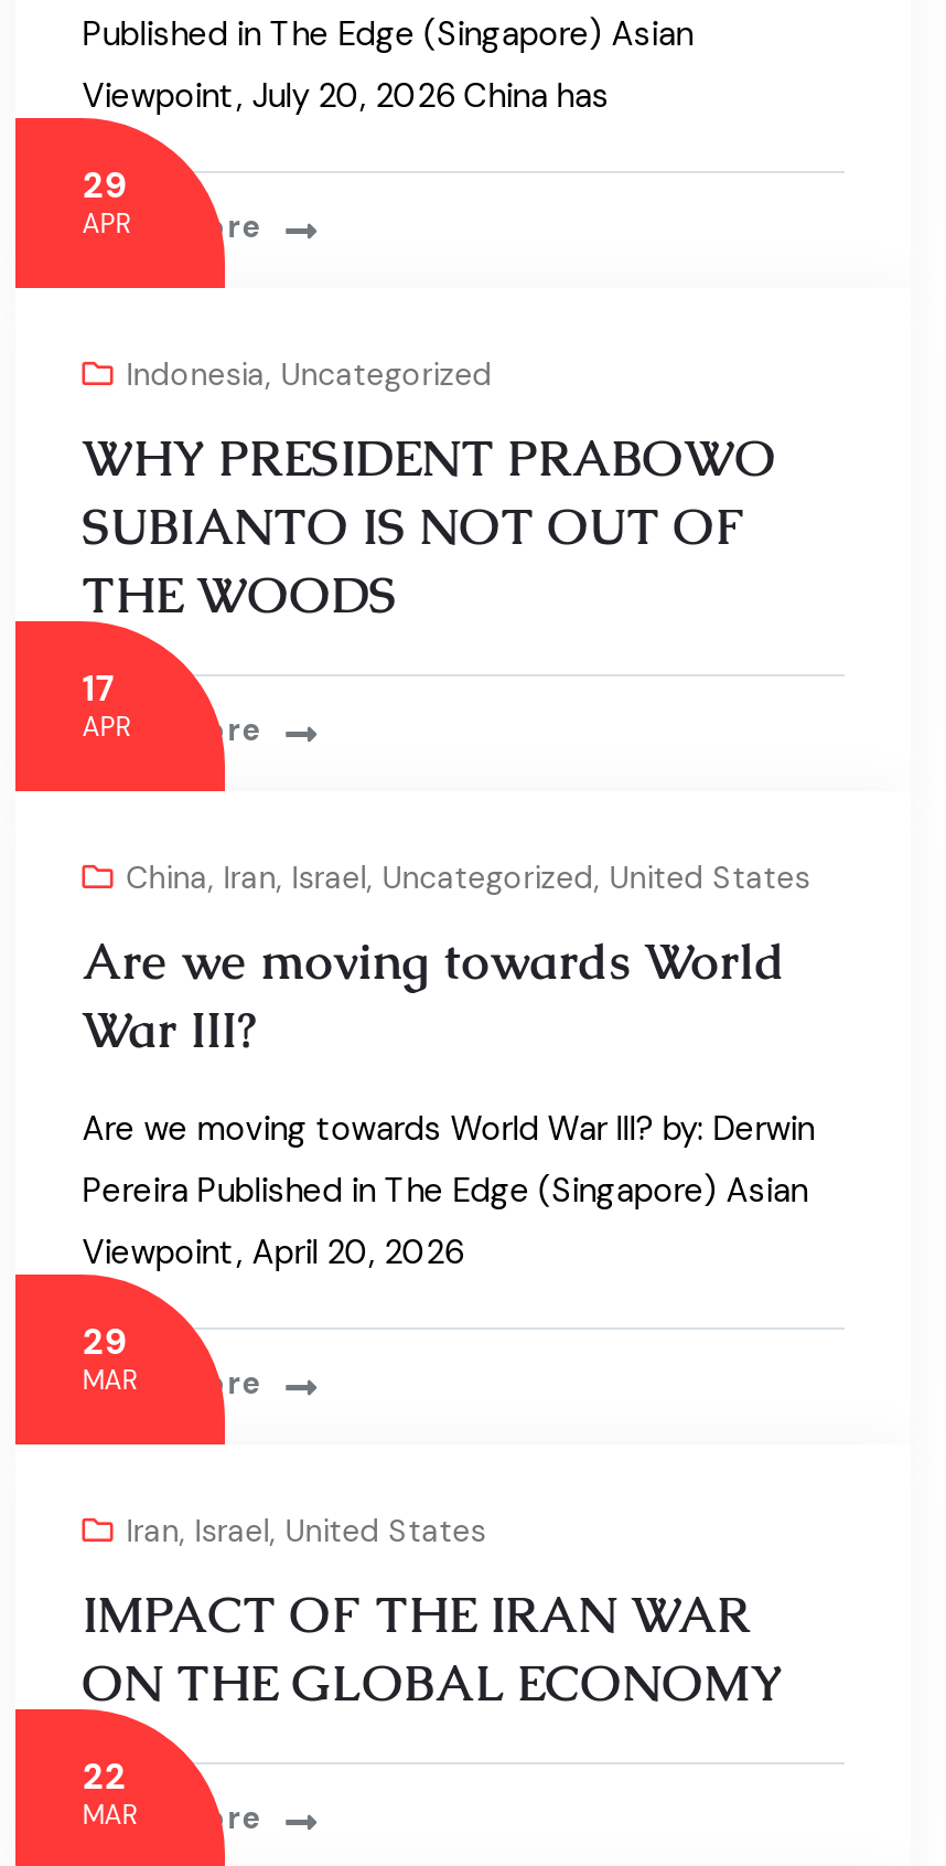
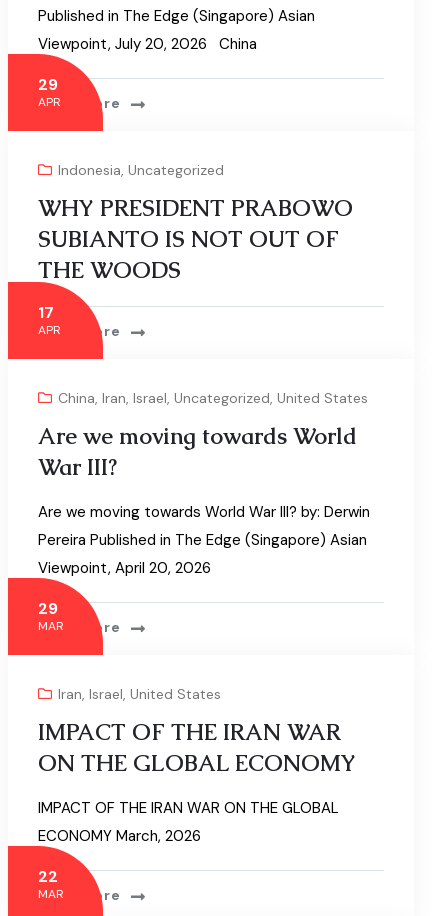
[82,74,609,118] Viewpoint, July 20, 2026 China has -> [38,34,257,54] Viewpoint, July 20, 2026 China
none -> [38,798,339,846] IMPACT OF THE IRAN WAR ON THE GLOBAL | ECONOMY March, 2026

